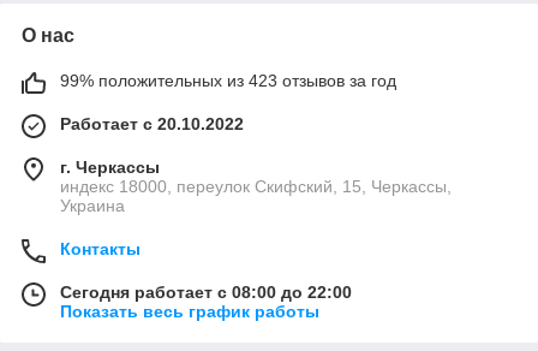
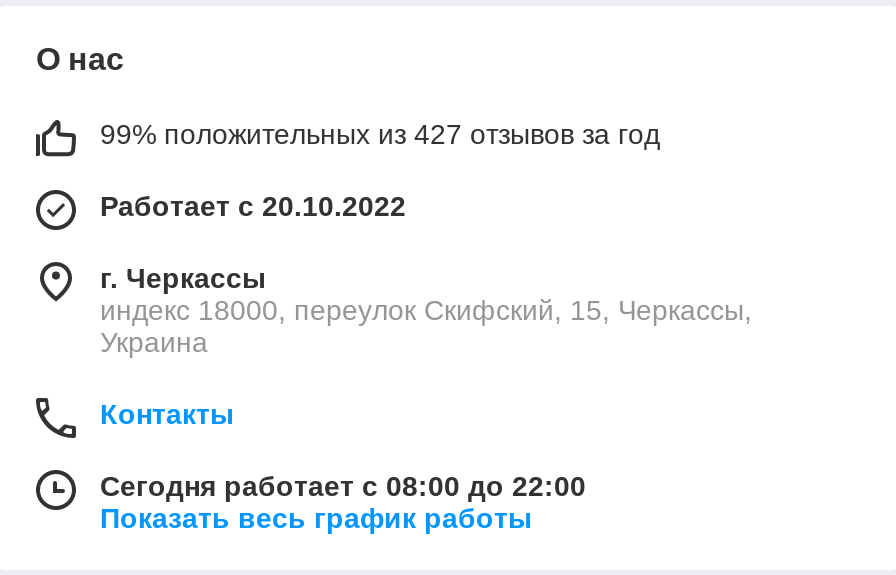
[60,71,396,90] 99% положительных из 423 отзывов за год -> [100,118,660,150] 99% положительных из 427 отзывов за год

